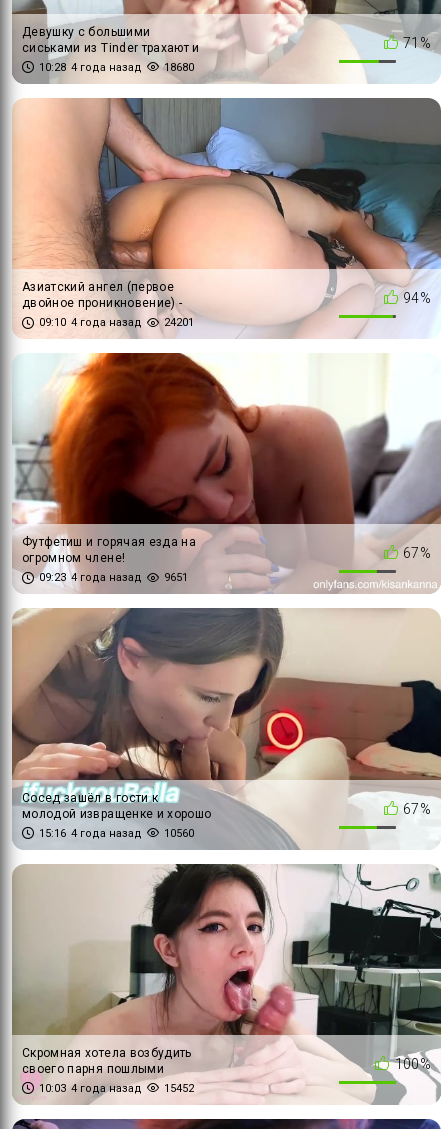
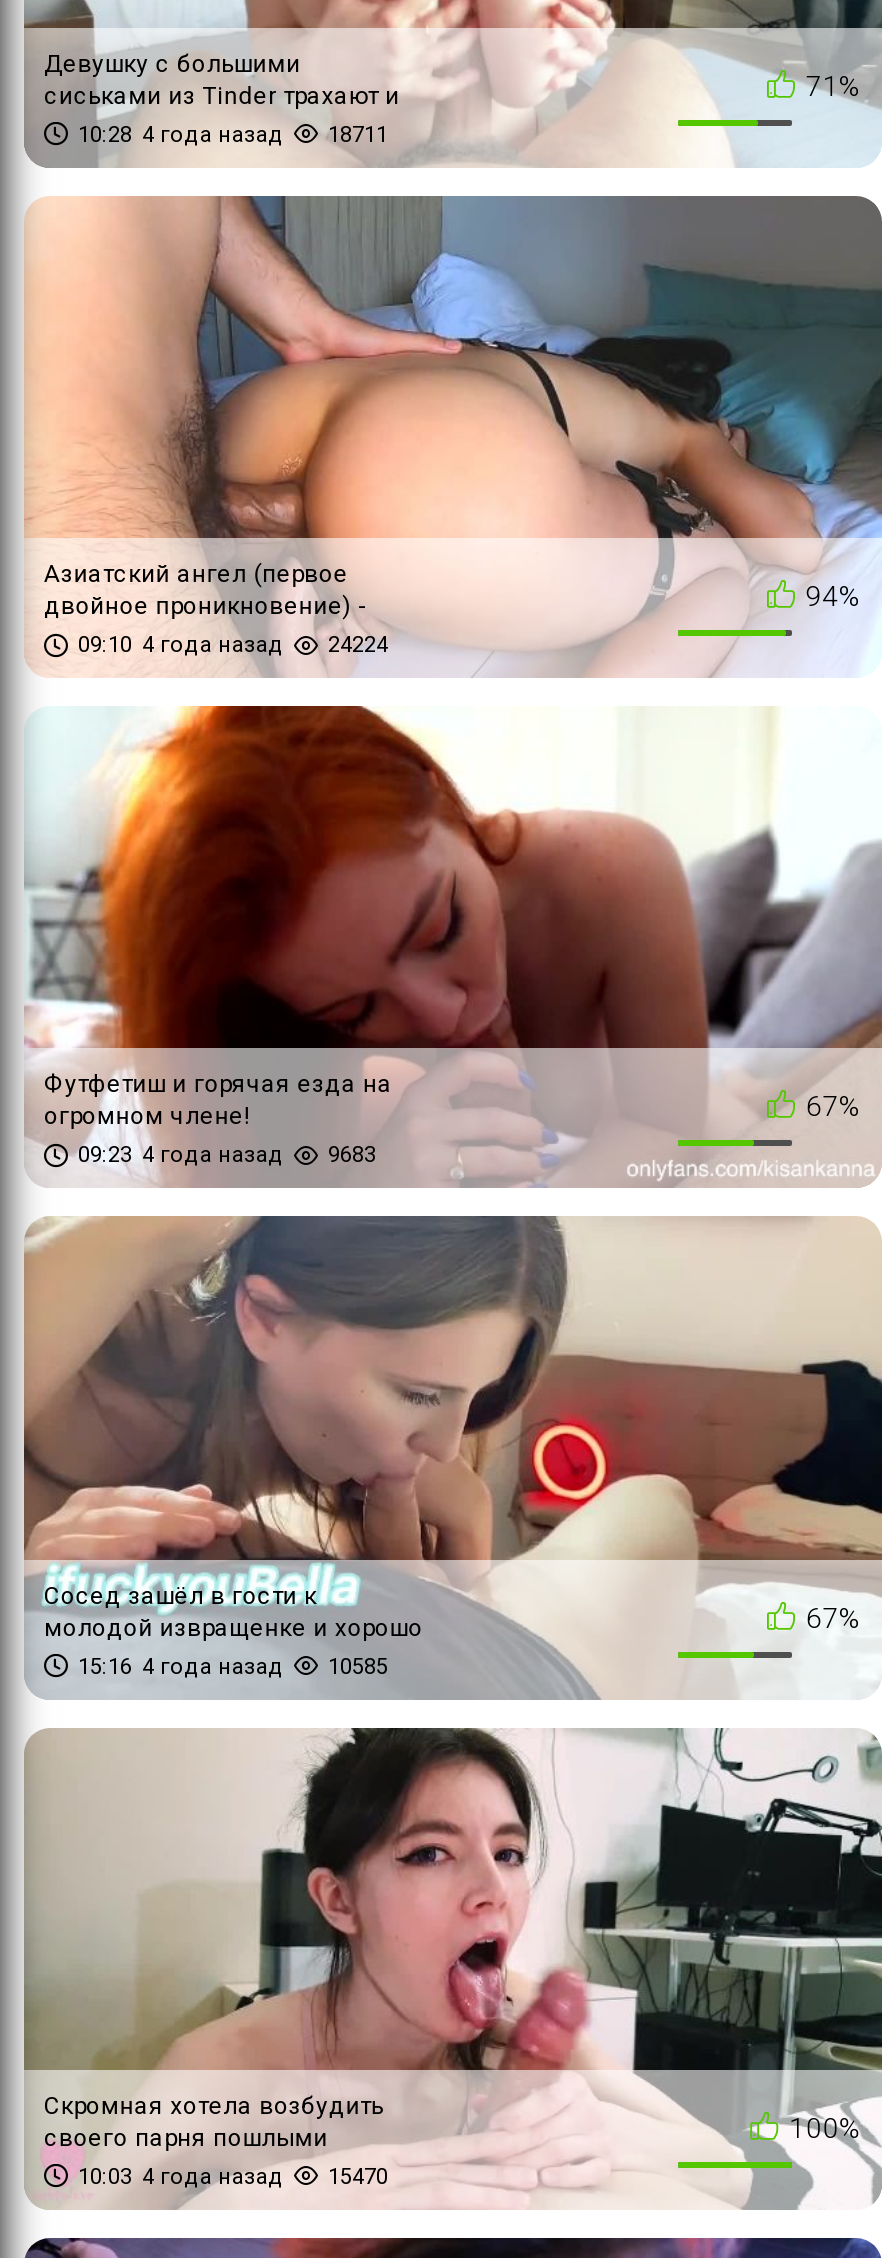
[164,61,194,74] 18680 -> [328,122,388,148] 18711
[164,316,194,329] 24201 -> [328,632,388,658] 24224
[39,571,188,584] 09:23 4 года назад 9651 -> [78,1143,376,1169] 09:23 4 года назад 9683
[164,827,194,840] 10560 -> [328,1653,388,1679] 10585
[164,1082,194,1095] 15452 -> [328,2164,388,2190] 15470

